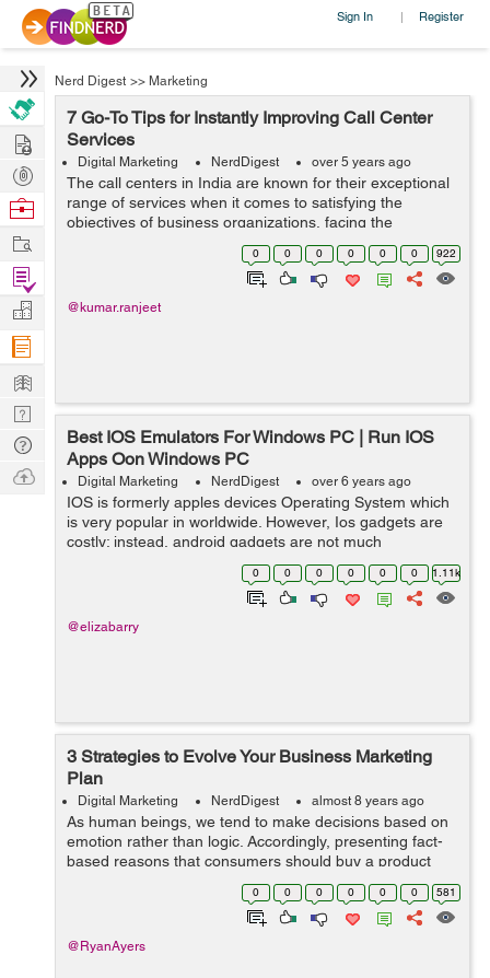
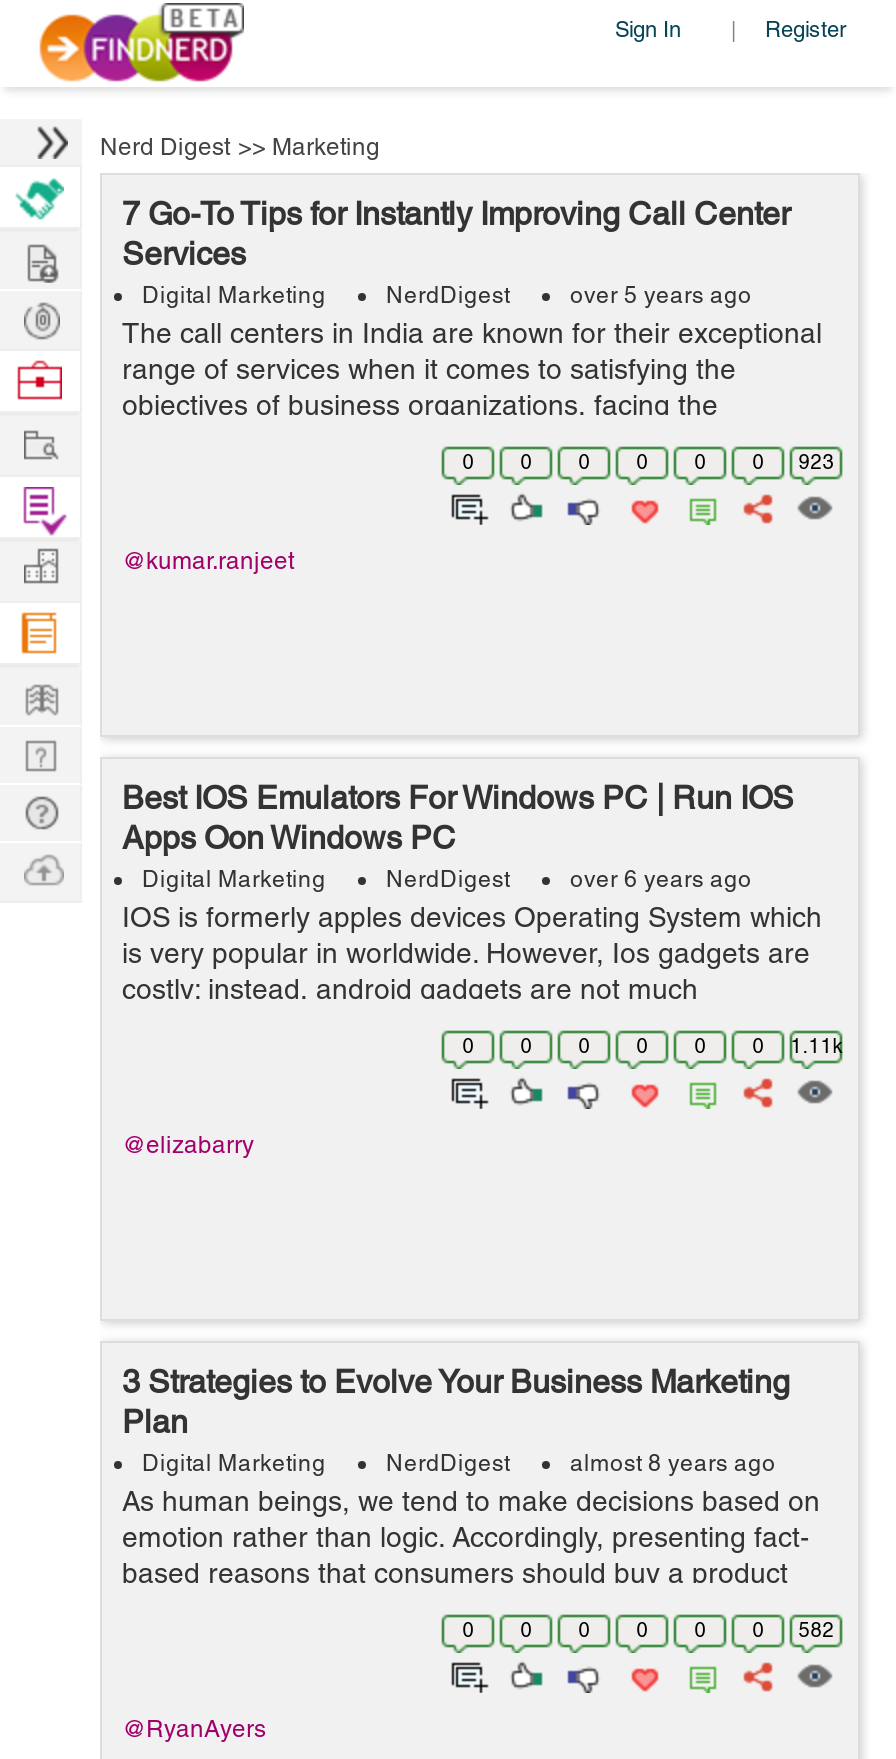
[437,246,456,259] 922 -> [798,449,834,473] 923
[437,885,456,898] 581 -> [798,1617,834,1641] 582

